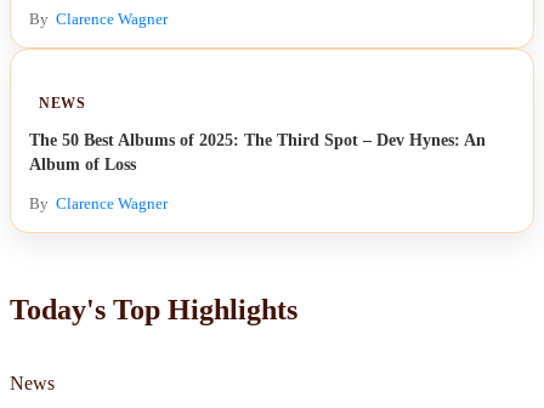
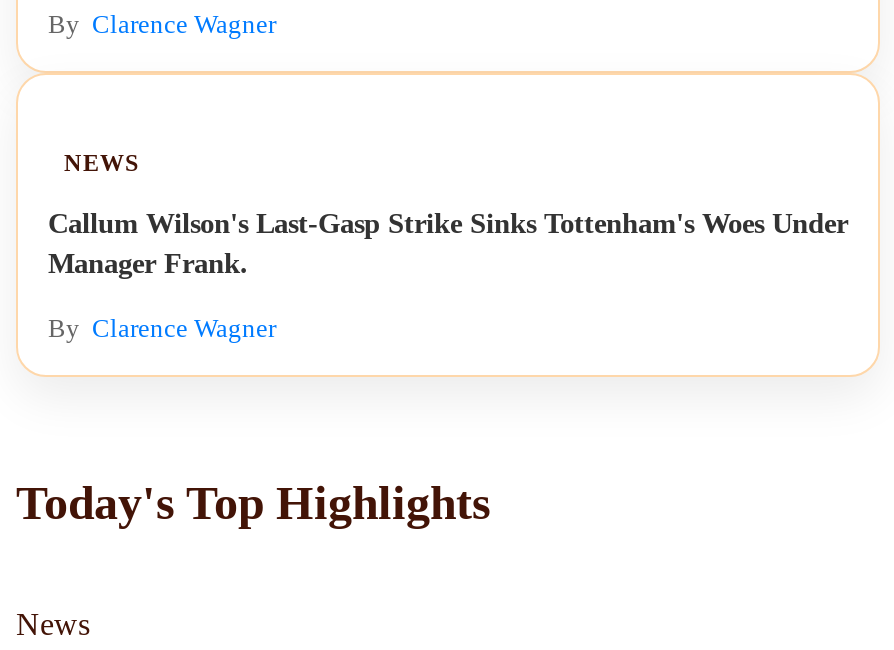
[29,130,486,174] The 50 Best Albums of 2025: The Third Spot – Dev Hynes: An | Album of Loss -> [48,207,848,279] Callum Wilson's Last-Gasp Strike Sinks Tottenham's Woes Under | Manager Frank.

